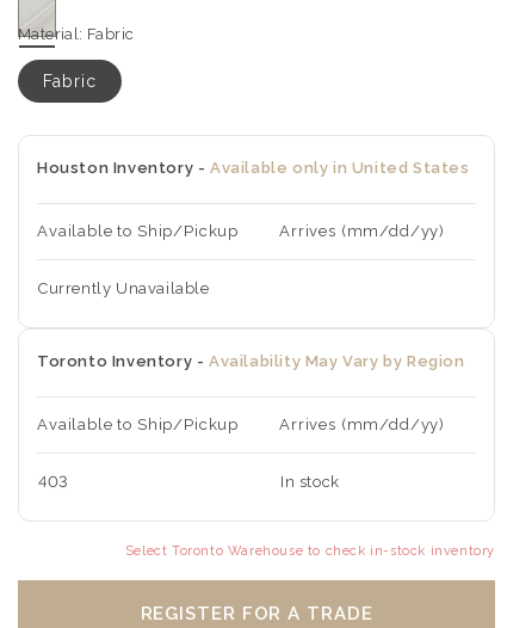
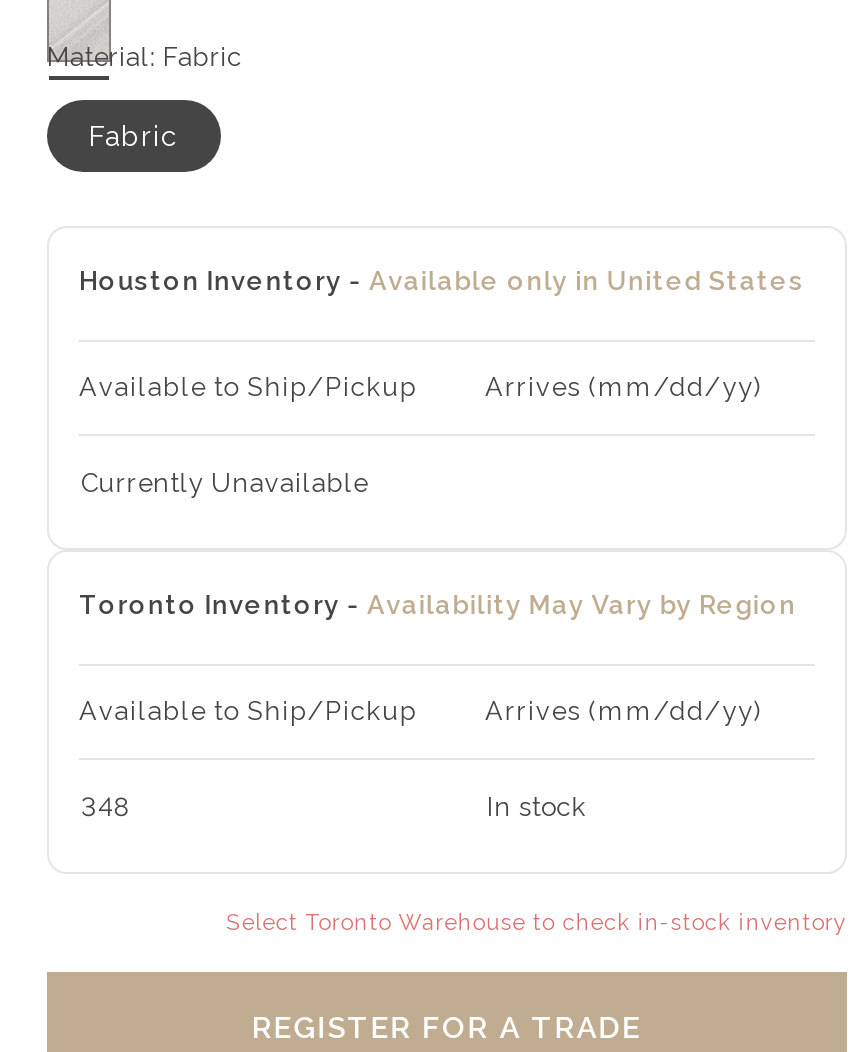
[38,472,69,490] 403 -> [81,791,131,821] 348

